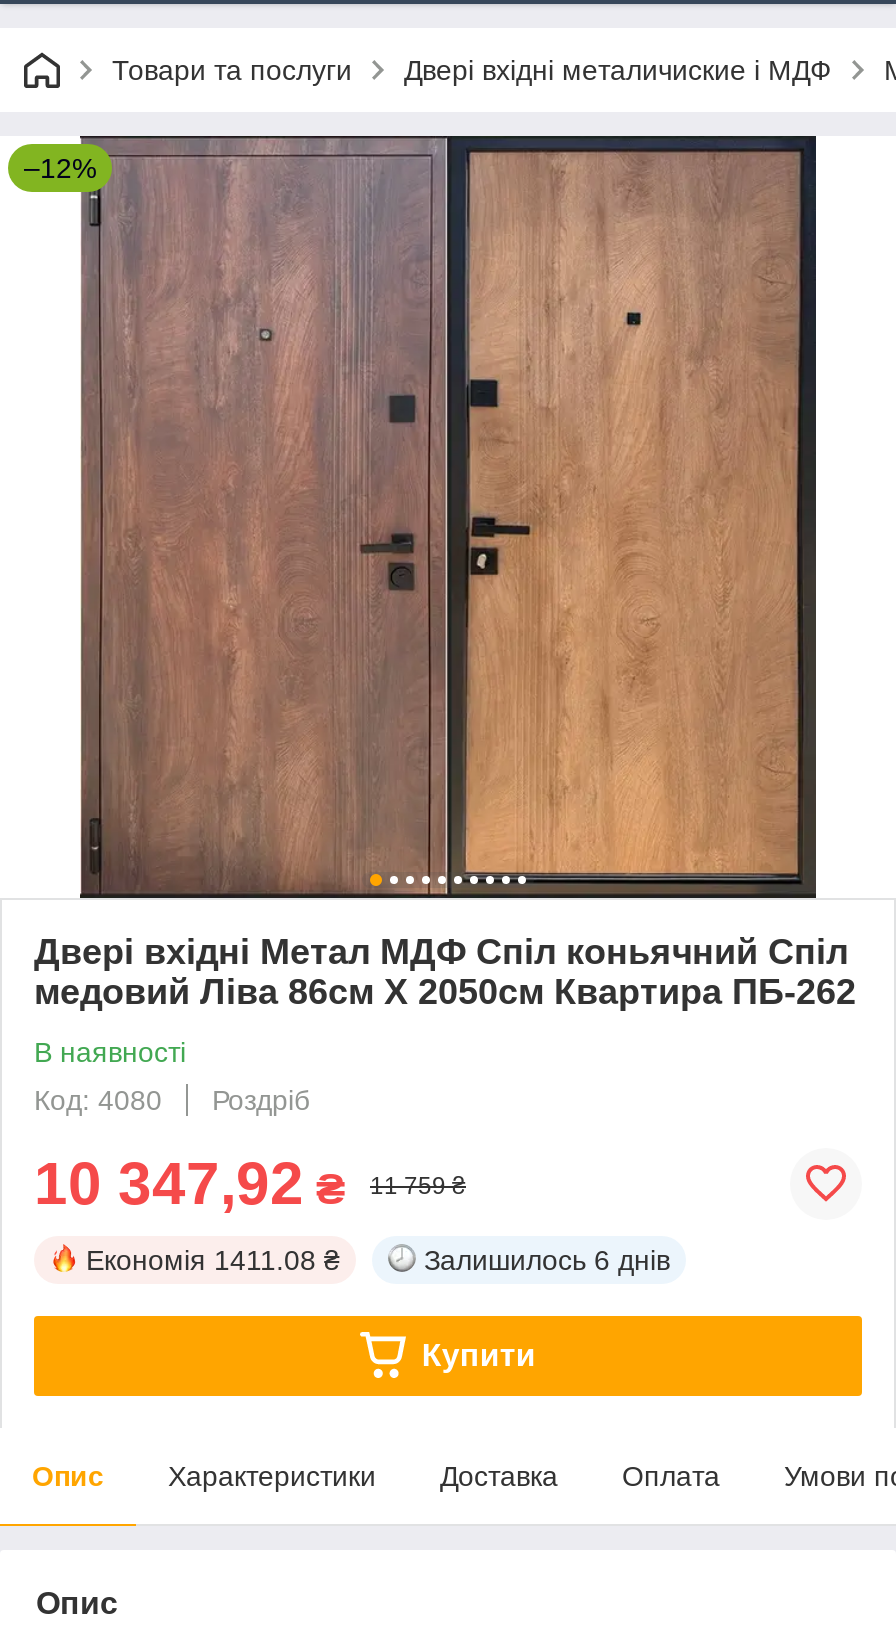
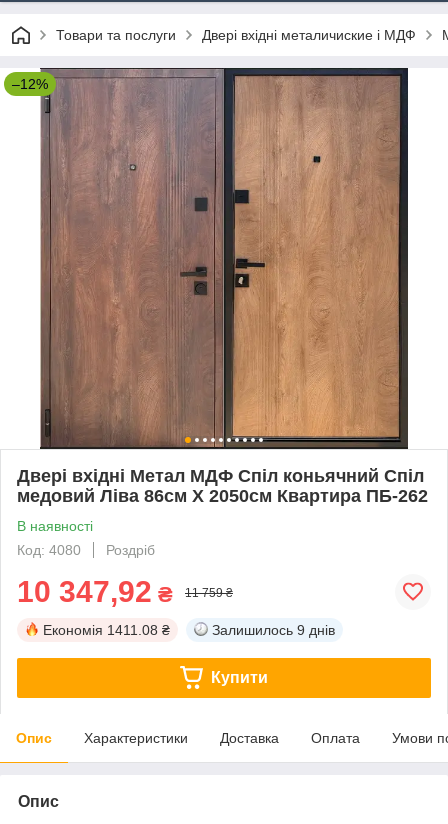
[424,1244,670,1276] Залишилось 6 днів -> [212,622,335,638] Залишилось 9 днів

